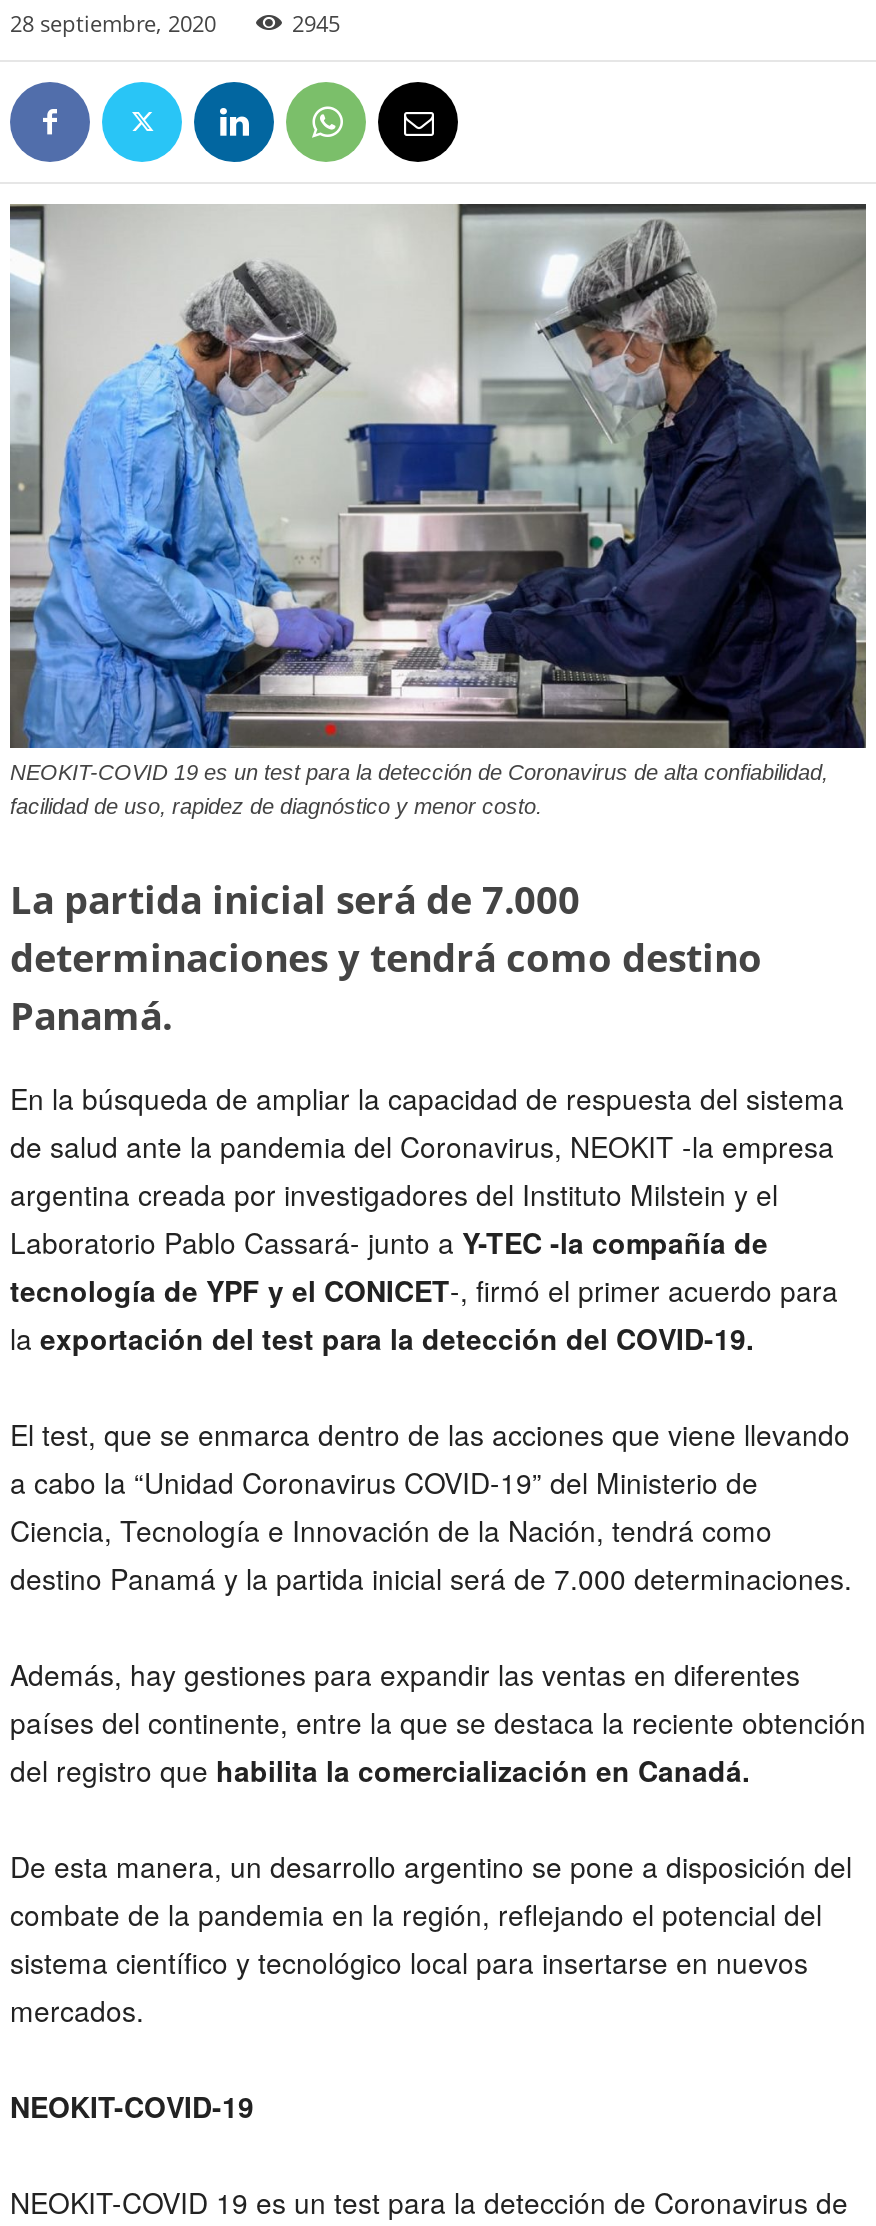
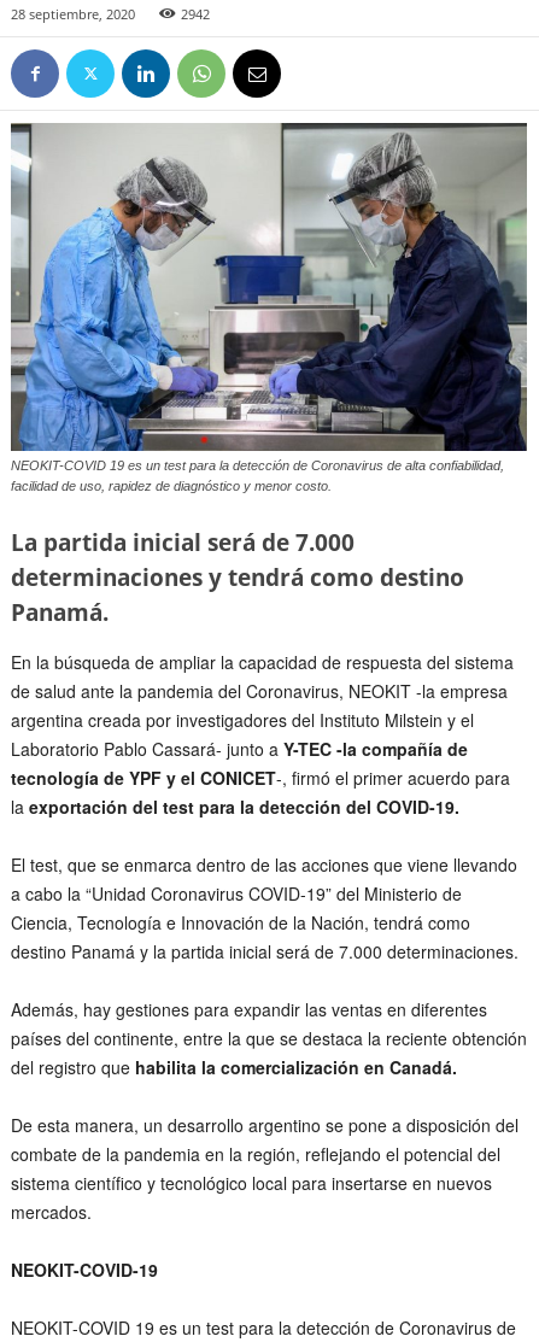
[292,8,340,38] 2945 -> [181,5,210,23] 2942

